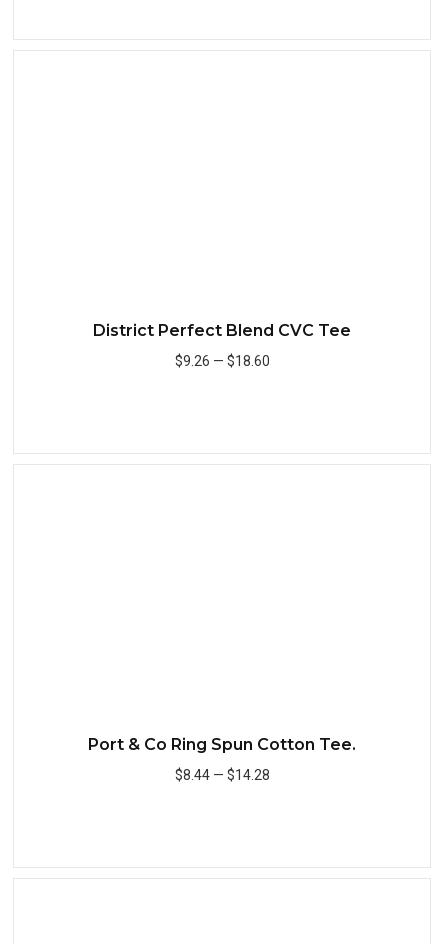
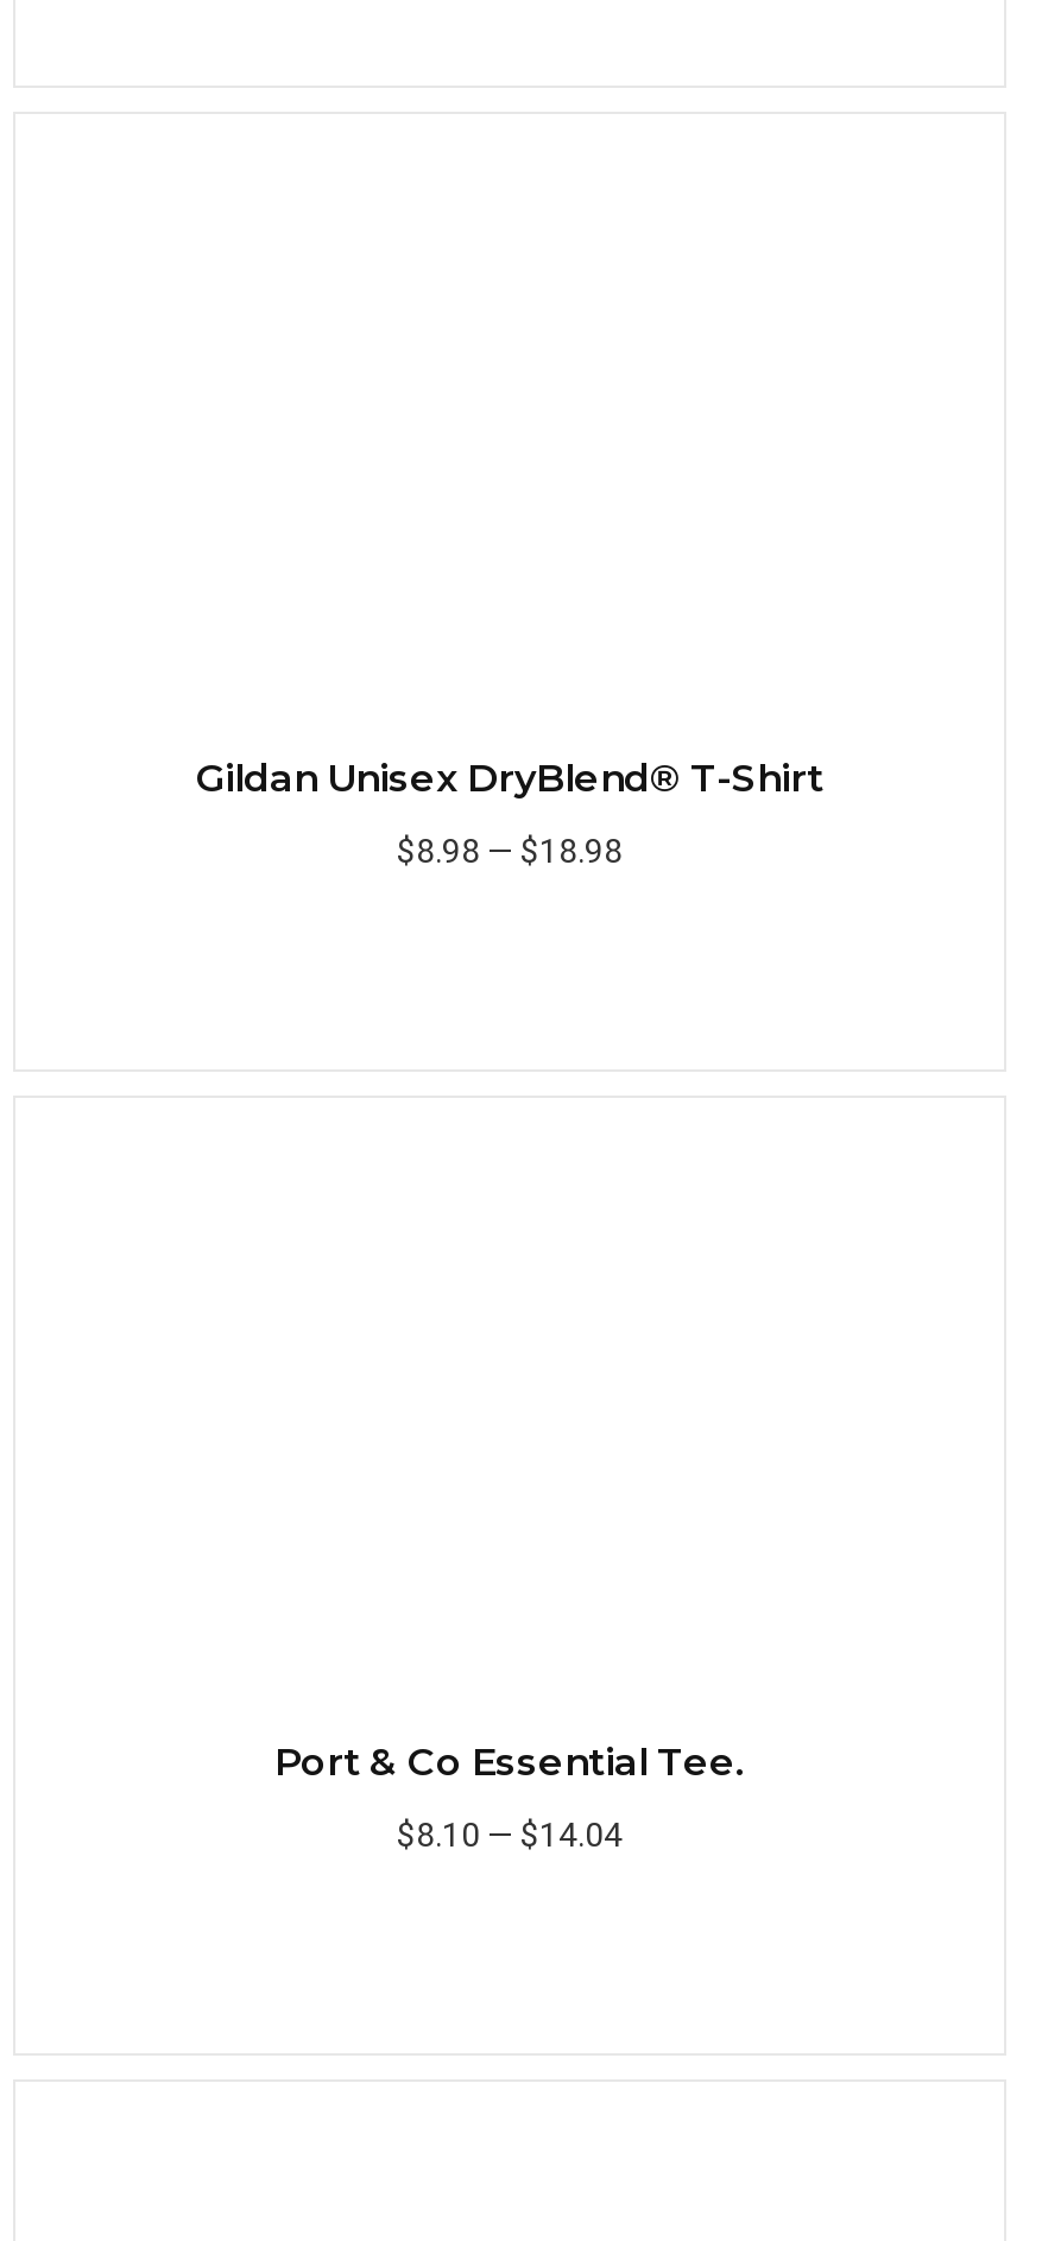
[93,321,351,340] District Perfect Blend CVC Tee -> [196,756,823,802] Gildan Unisex DryBlend® T-Shirt
[174,353,269,369] $9.26 — $18.60 -> [397,832,623,870] $8.98 — $18.98
[88,735,356,754] Port & Co Ring Spun Cotton Tee. -> [274,1740,745,1785] Port & Co Essential Tee.
[174,767,269,783] $8.44 — $14.28 -> [397,1816,623,1854] $8.10 — $14.04

